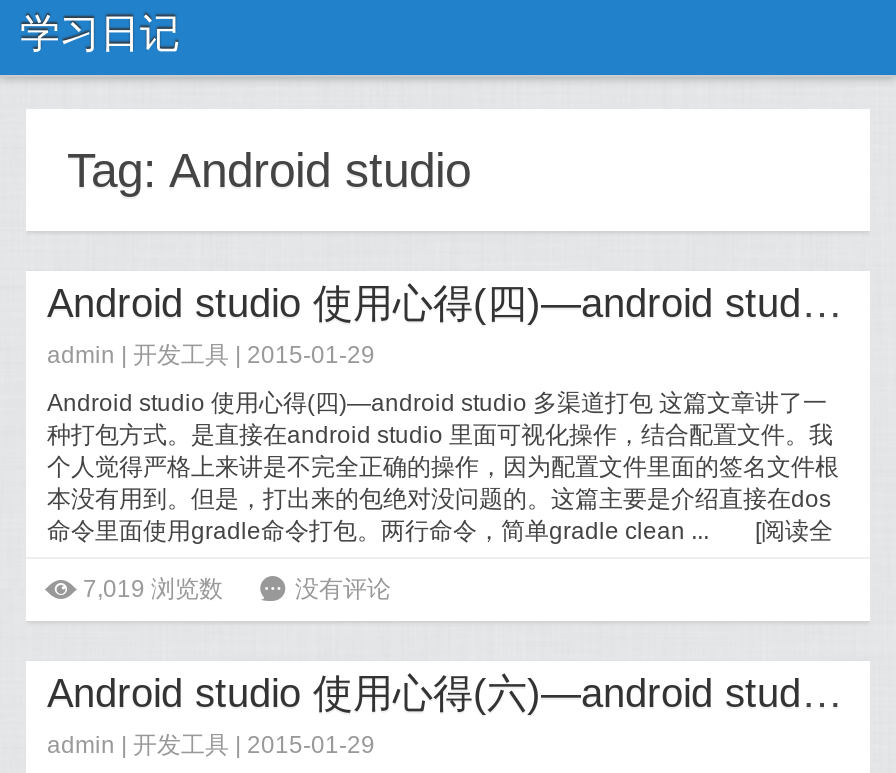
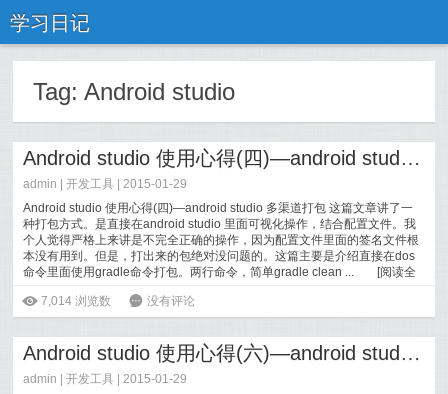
[47,575,223,603] ė 7,019浏览数 -> [23,294,111,308] ė 7,014浏览数

